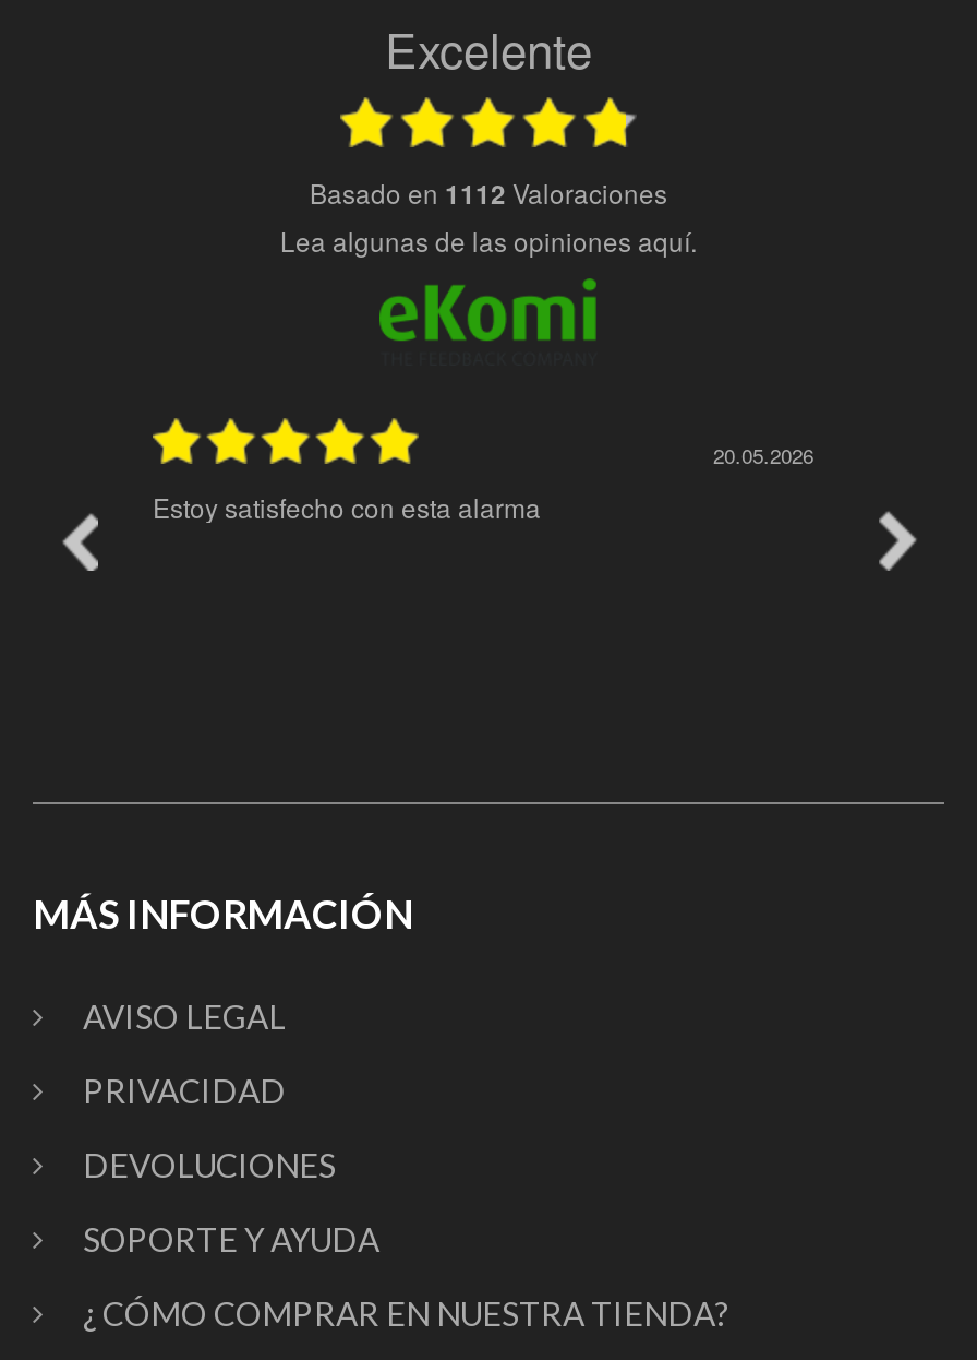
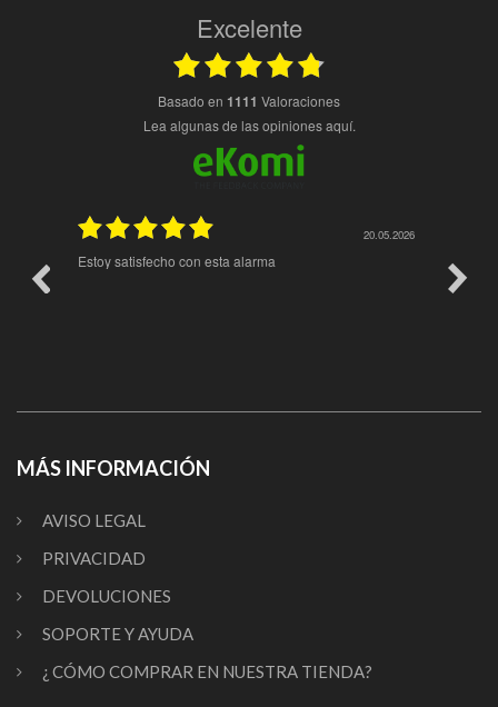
[327,173,667,212] basado en 1112 Valoraciones -> [167,91,340,111] basado en 1111 Valoraciones

